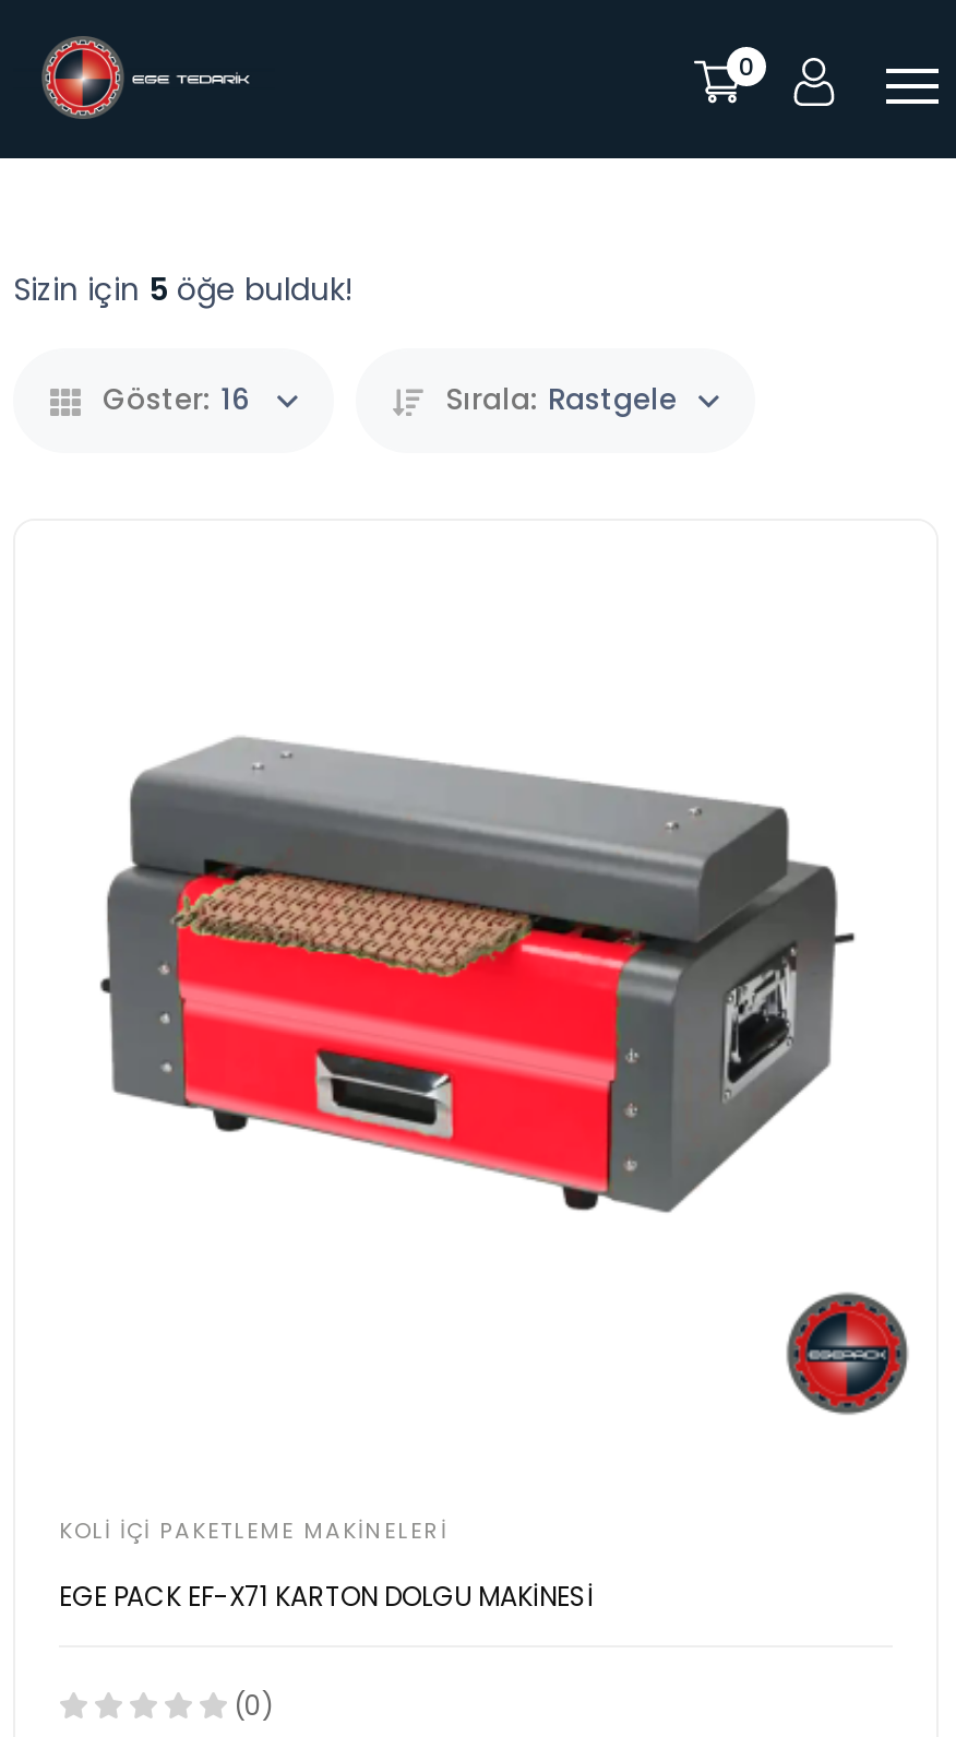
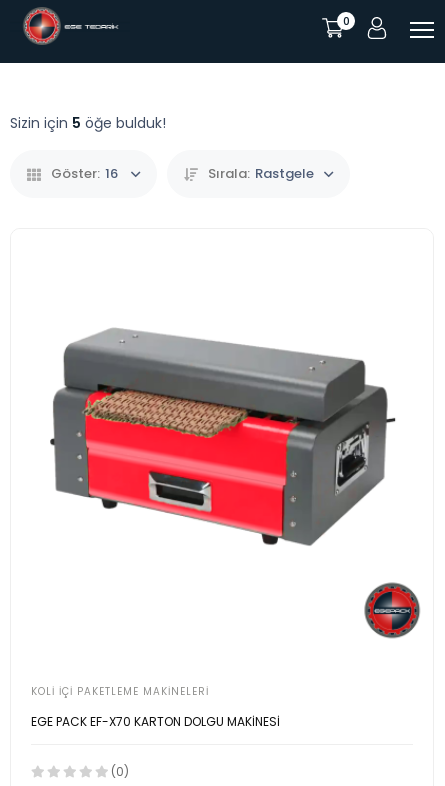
[59,1578,594,1615] EGE PACK EF-X71 KARTON DOLGU MAKİNESİ -> [31,713,280,730] EGE PACK EF-X70 KARTON DOLGU MAKİNESİ

